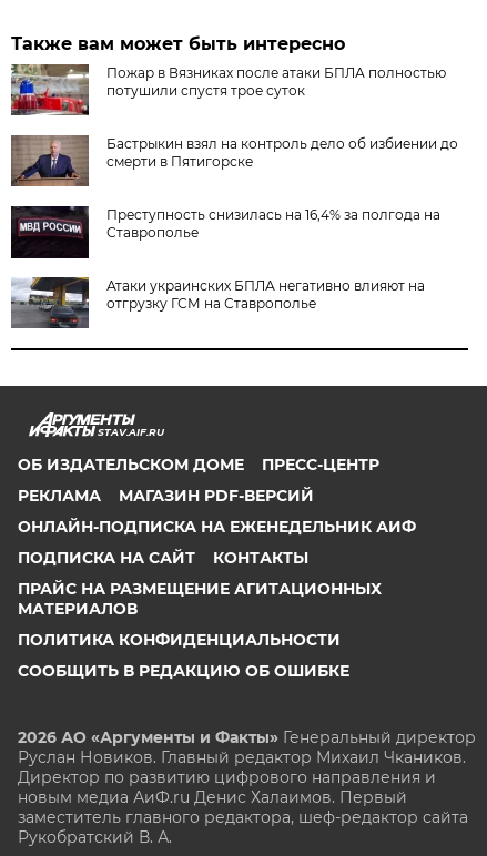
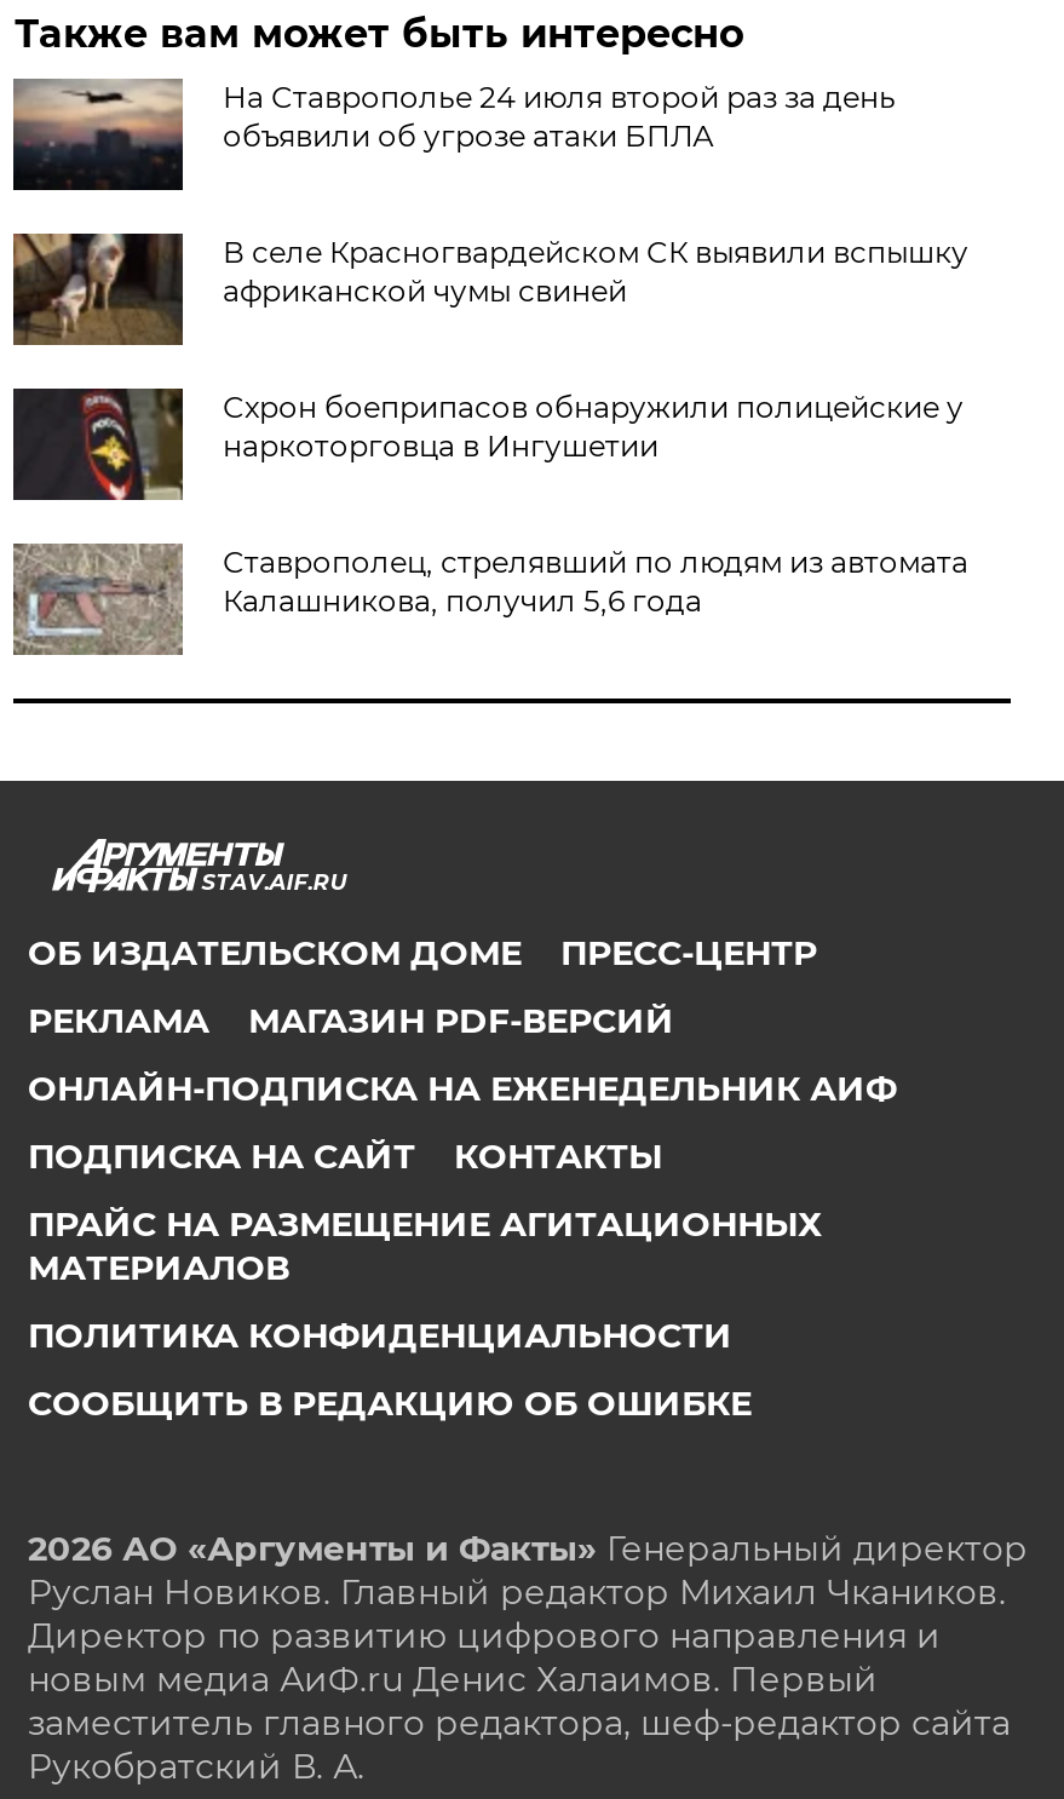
[10,64,446,116] [image] | Пожар в Вязниках после атаки БПЛА полностью | потушили спустя трое суток -> [11,78,896,192] [image] | На Ставрополье 24 июля второй раз за день | объявили об угрозе атаки БПЛА
[11,134,459,186] [image] | Бастрыкин взял на контроль дело об избиении до | смерти в Пятигорске -> [13,231,968,345] [image] | В селе Красногвардейском СК выявили вспышку | африканской чумы свиней
[13,206,441,259] [image] | Преступность снизилась на 16,4% за полгода на | Ставрополье -> [16,388,963,502] [image] | Схрон боеприпасов обнаружили полицейские у | наркоторговца в Ингушетии
[11,276,425,329] [image] | Атаки украинских БПЛА негативно влияют на | отгрузку ГСМ на Ставрополье -> [11,541,968,657] [image] | Ставрополец, стрелявший по людям из автомата | Калашникова, получил 5,6 года

